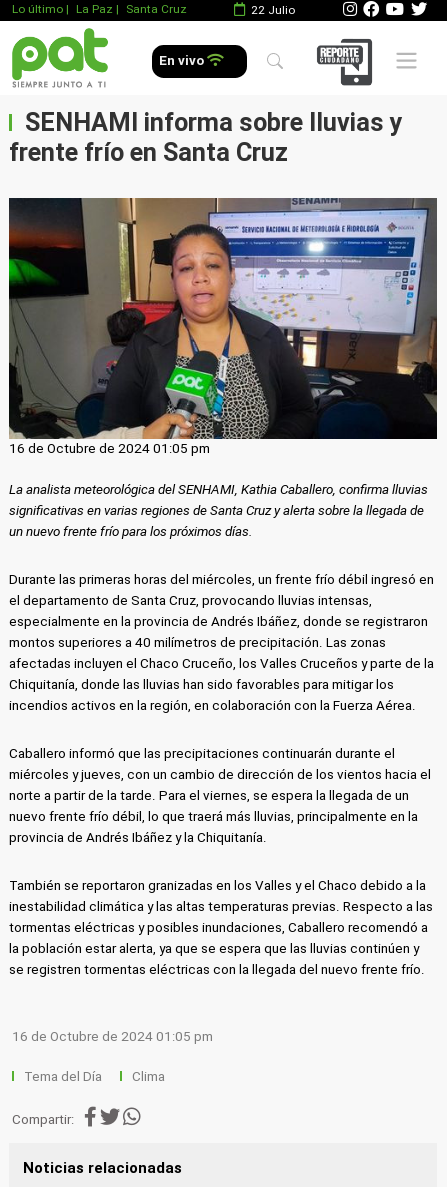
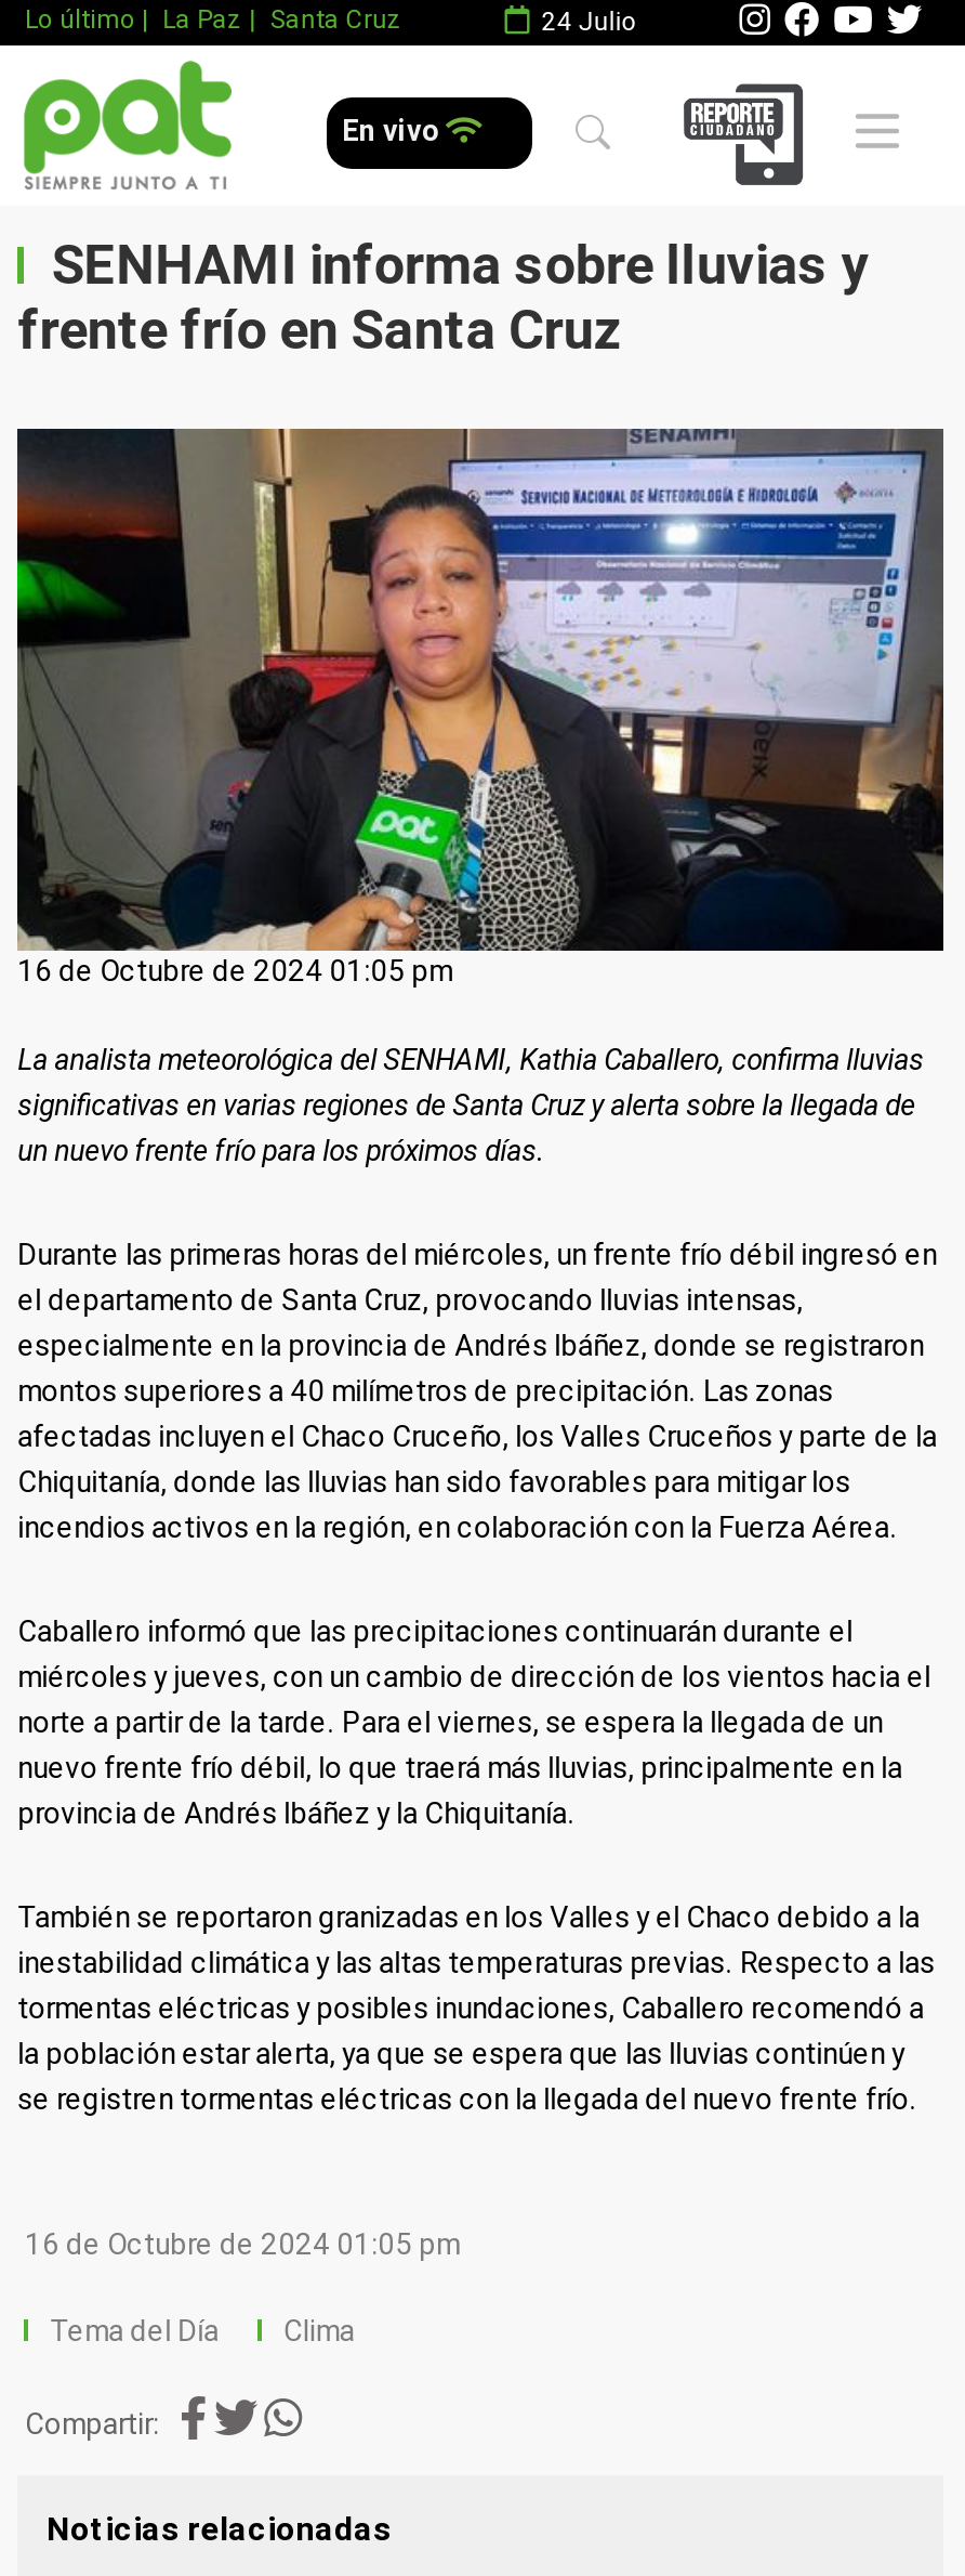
[245,3,295,17] 22 Julio -> [529,6,637,37] 24 Julio

